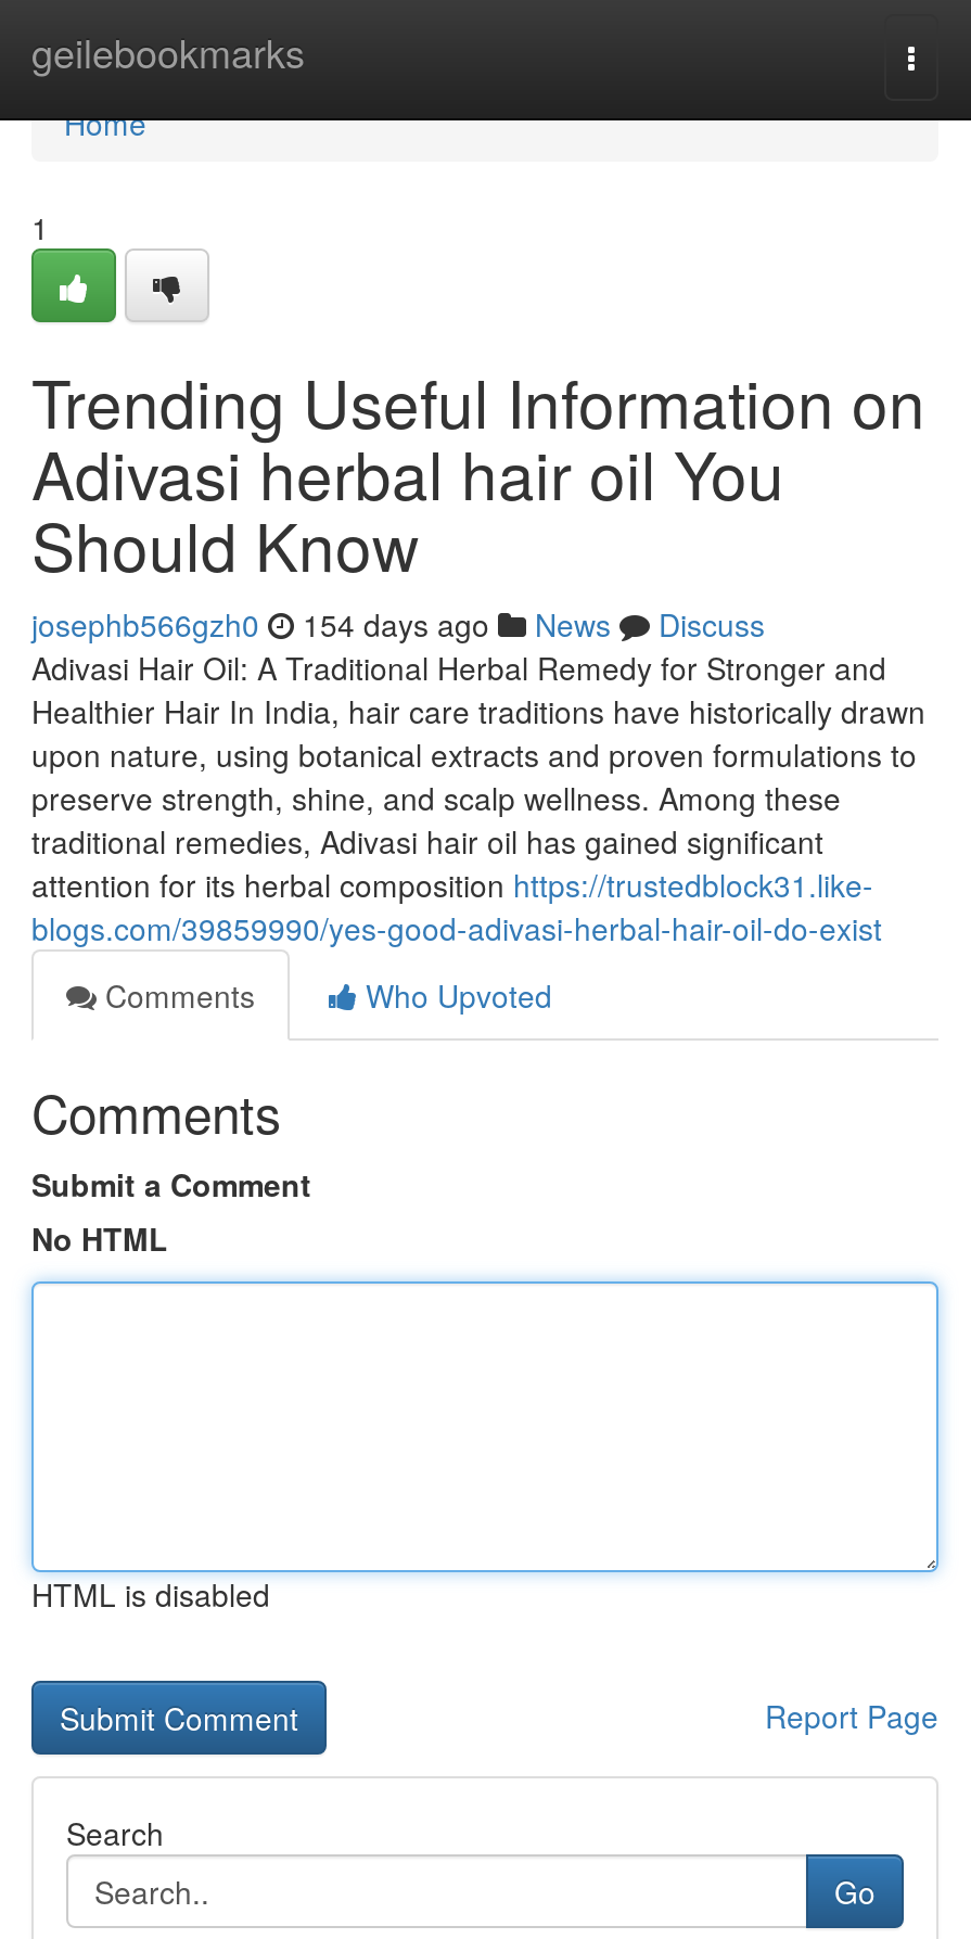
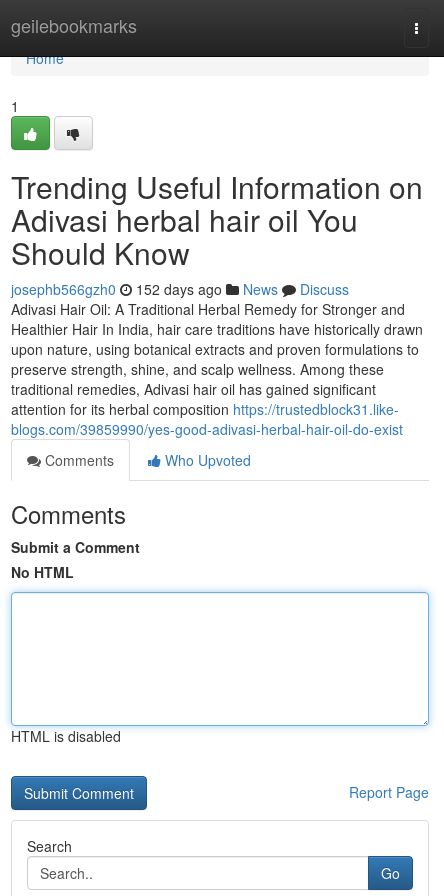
[31,602,765,646] josephb566gzh0 154 days ago News Discuss -> [11,279,349,299] josephb566gzh0 152 days ago News Discuss

